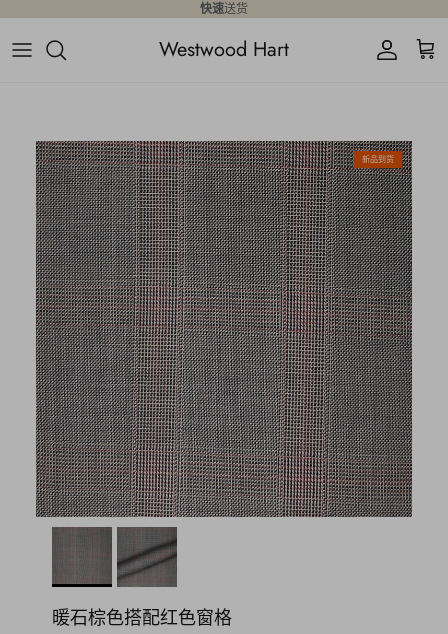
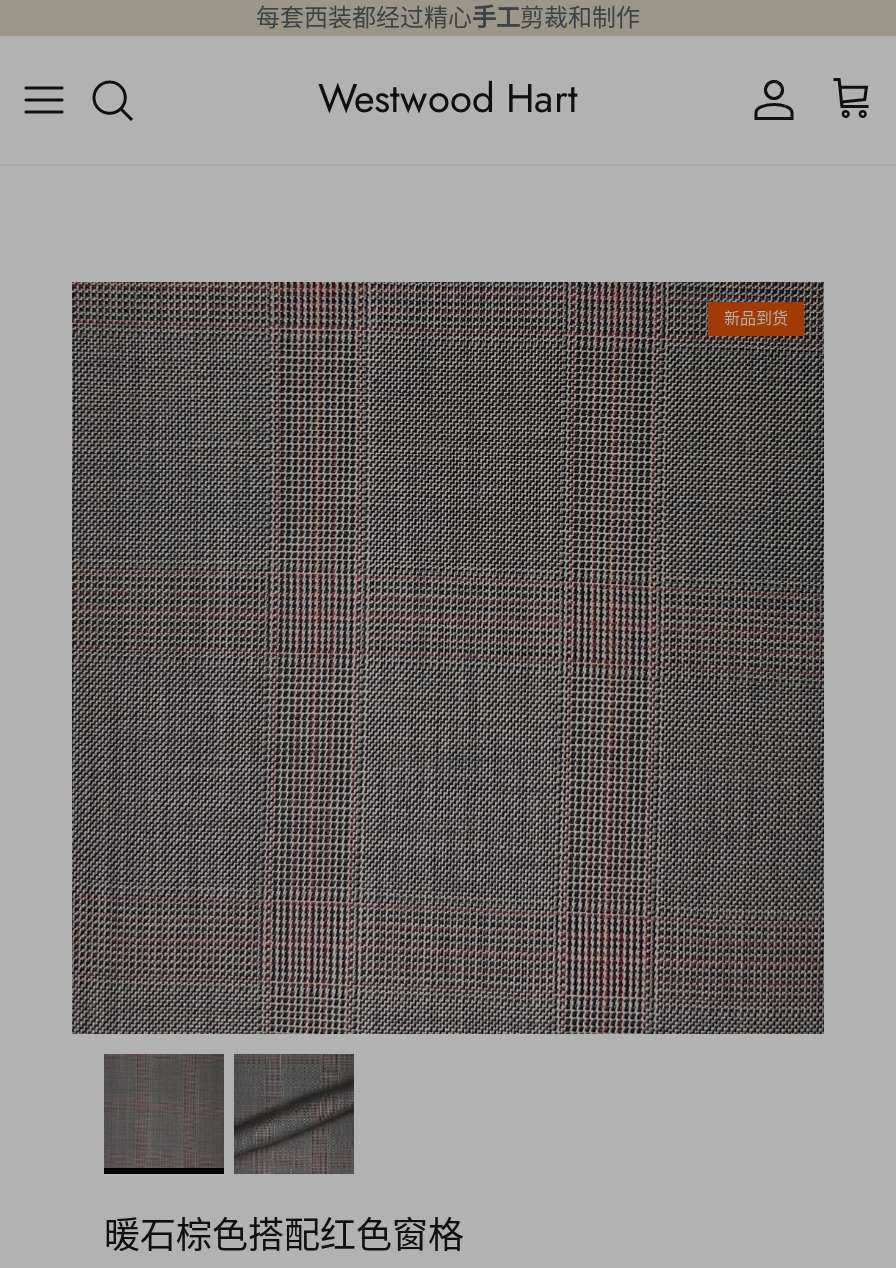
[200,0,248,18] 快速送货 -> [256,0,640,36] 每套西装都经过精心手工剪裁和制作

